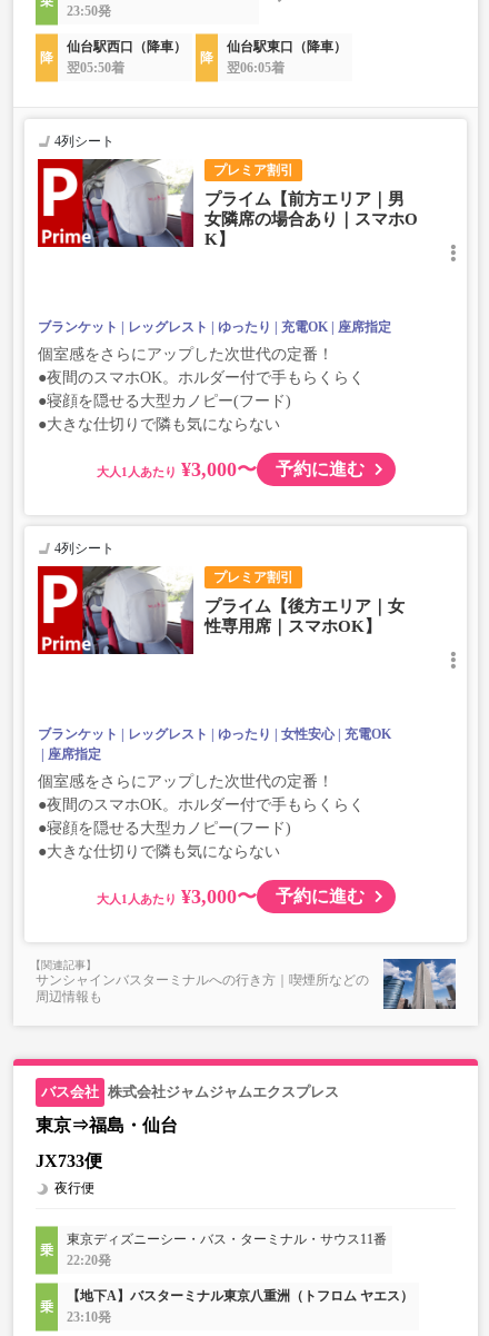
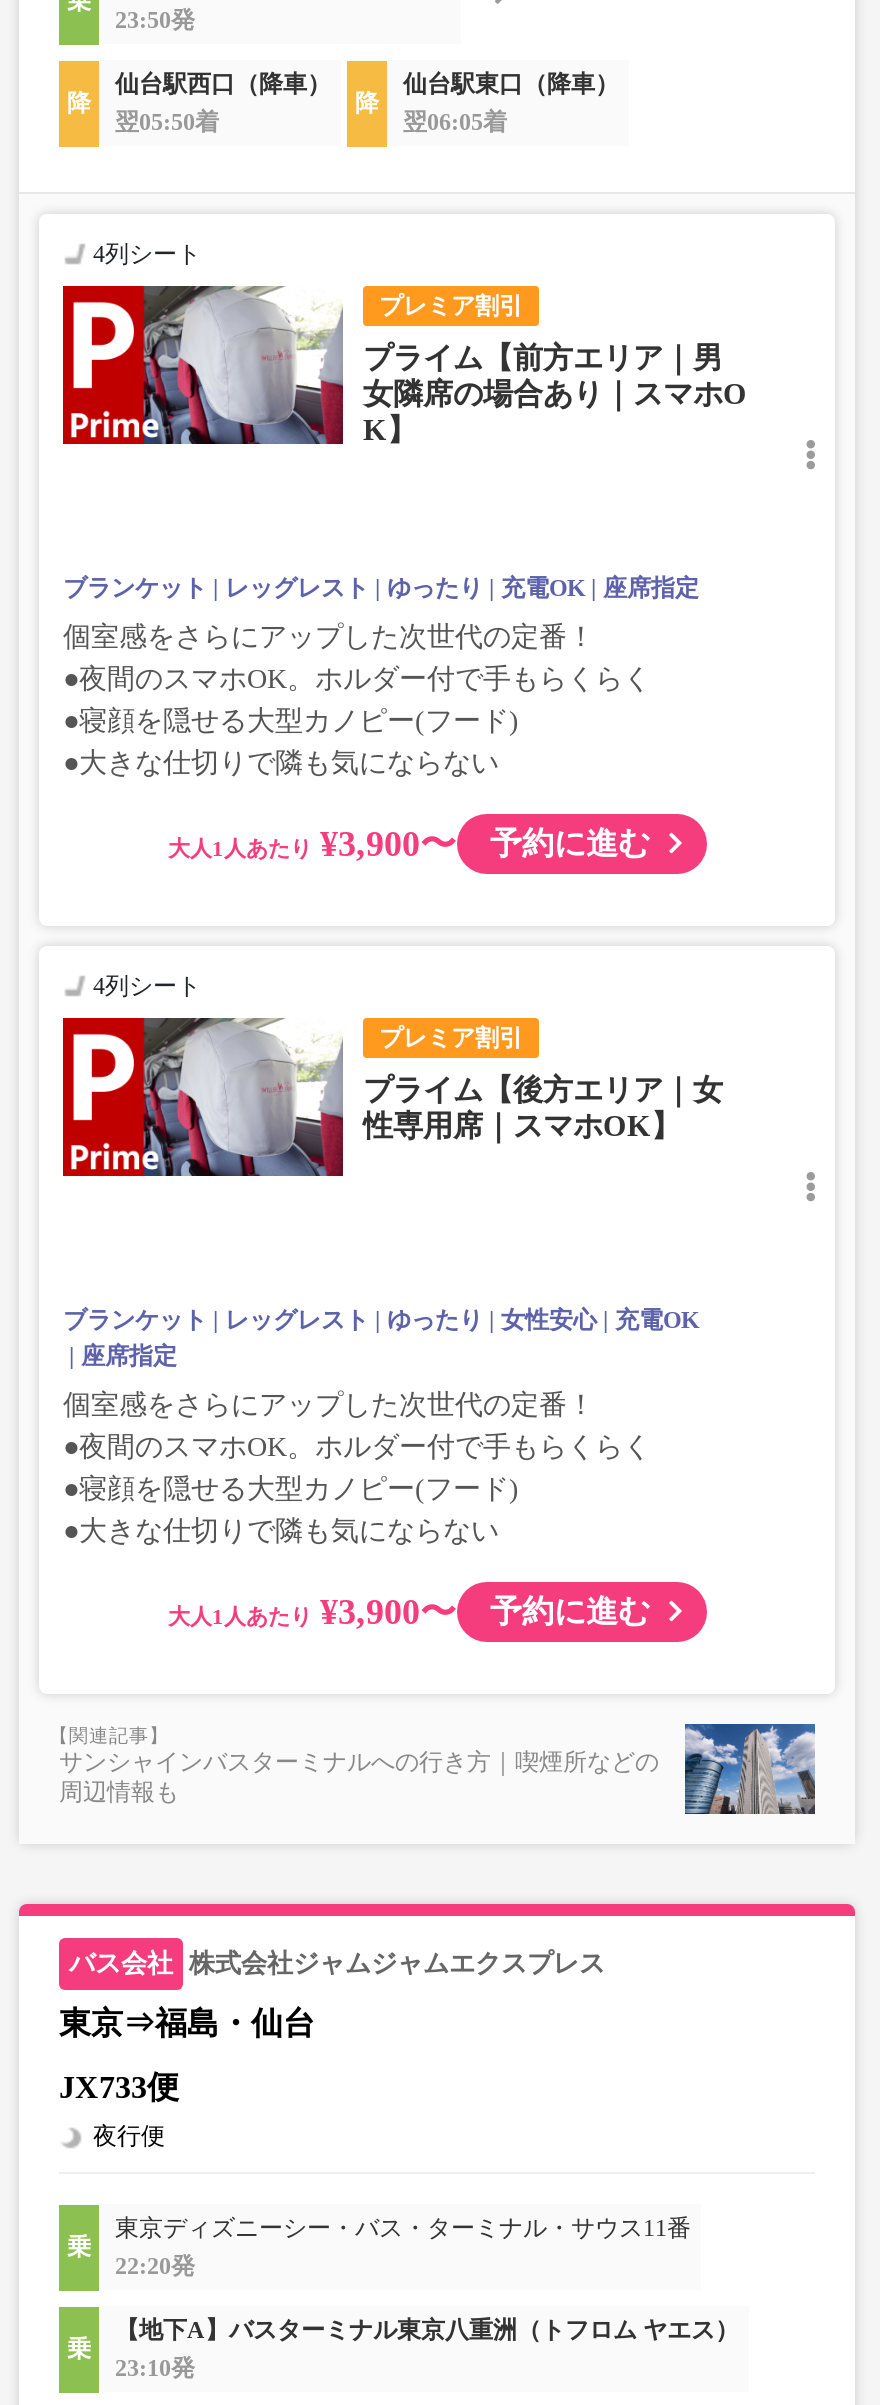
[181,458,364,480] ¥3,000〜 予約に進む -> [320,823,650,863] ¥3,900〜 予約に進む
[181,885,364,907] ¥3,000〜 予約に進む -> [320,1591,650,1631] ¥3,900〜 予約に進む

